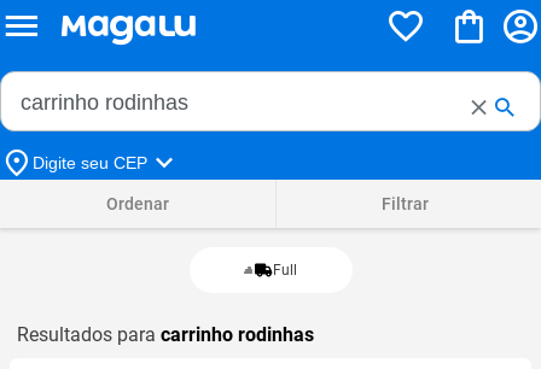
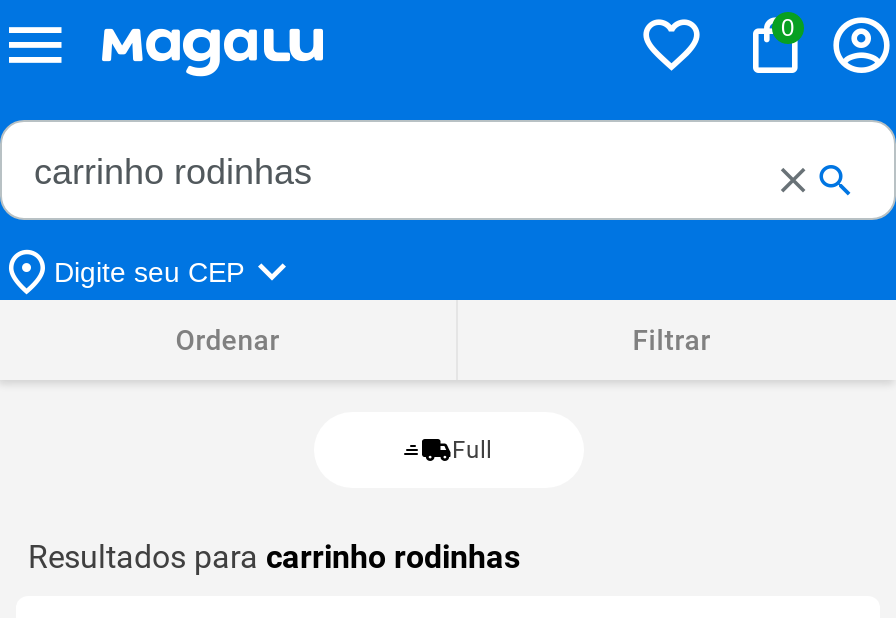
none -> [781,14,795,42] 0

